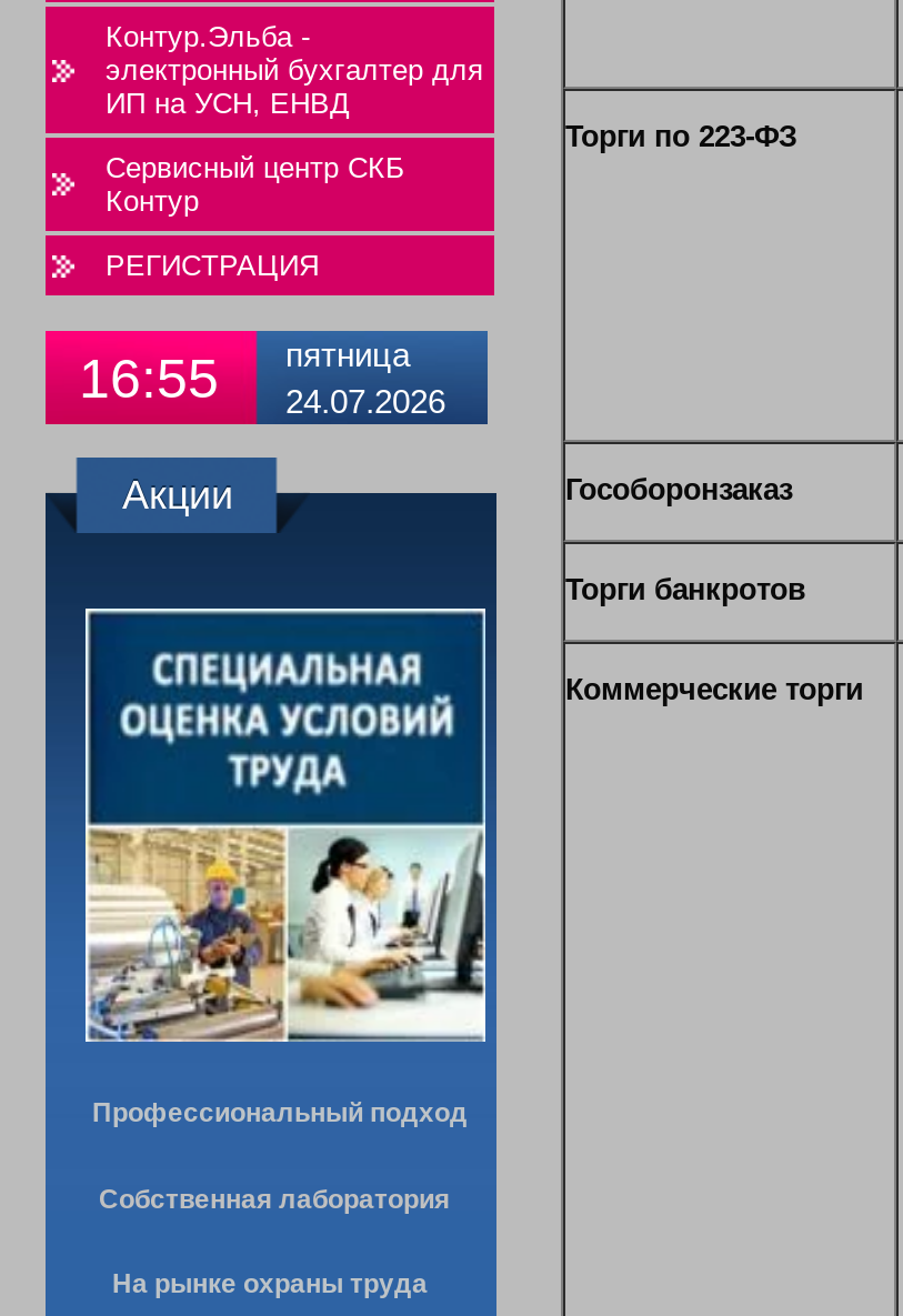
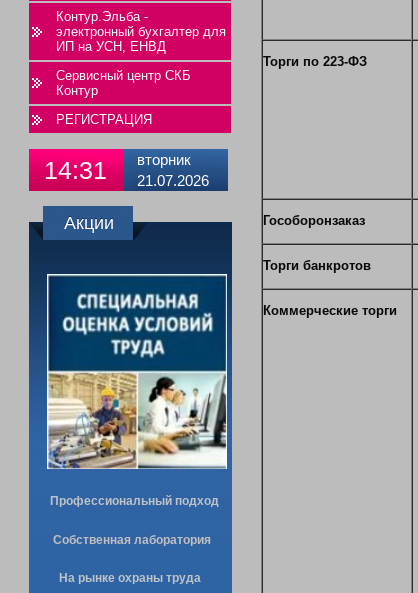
[79,335,445,420] 16:55 | пятница | 24.07.2026 -> [44,151,209,189] 14:31 | вторник | 21.07.2026

